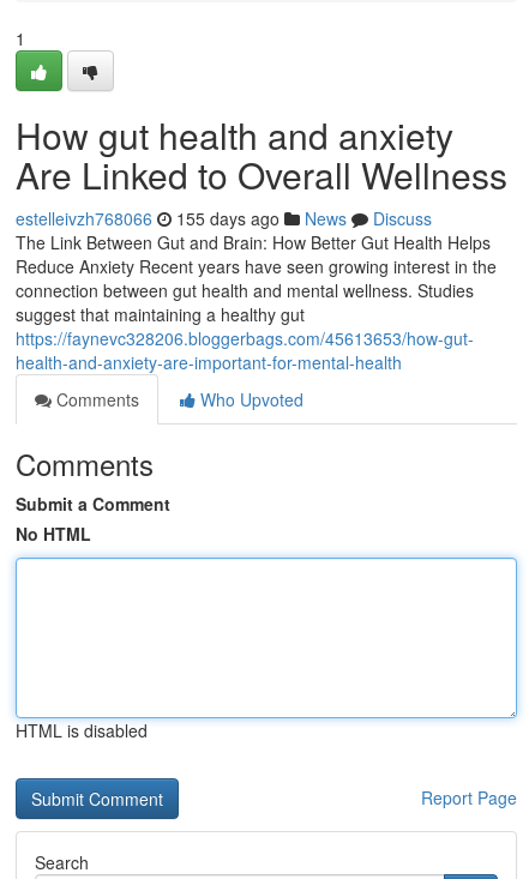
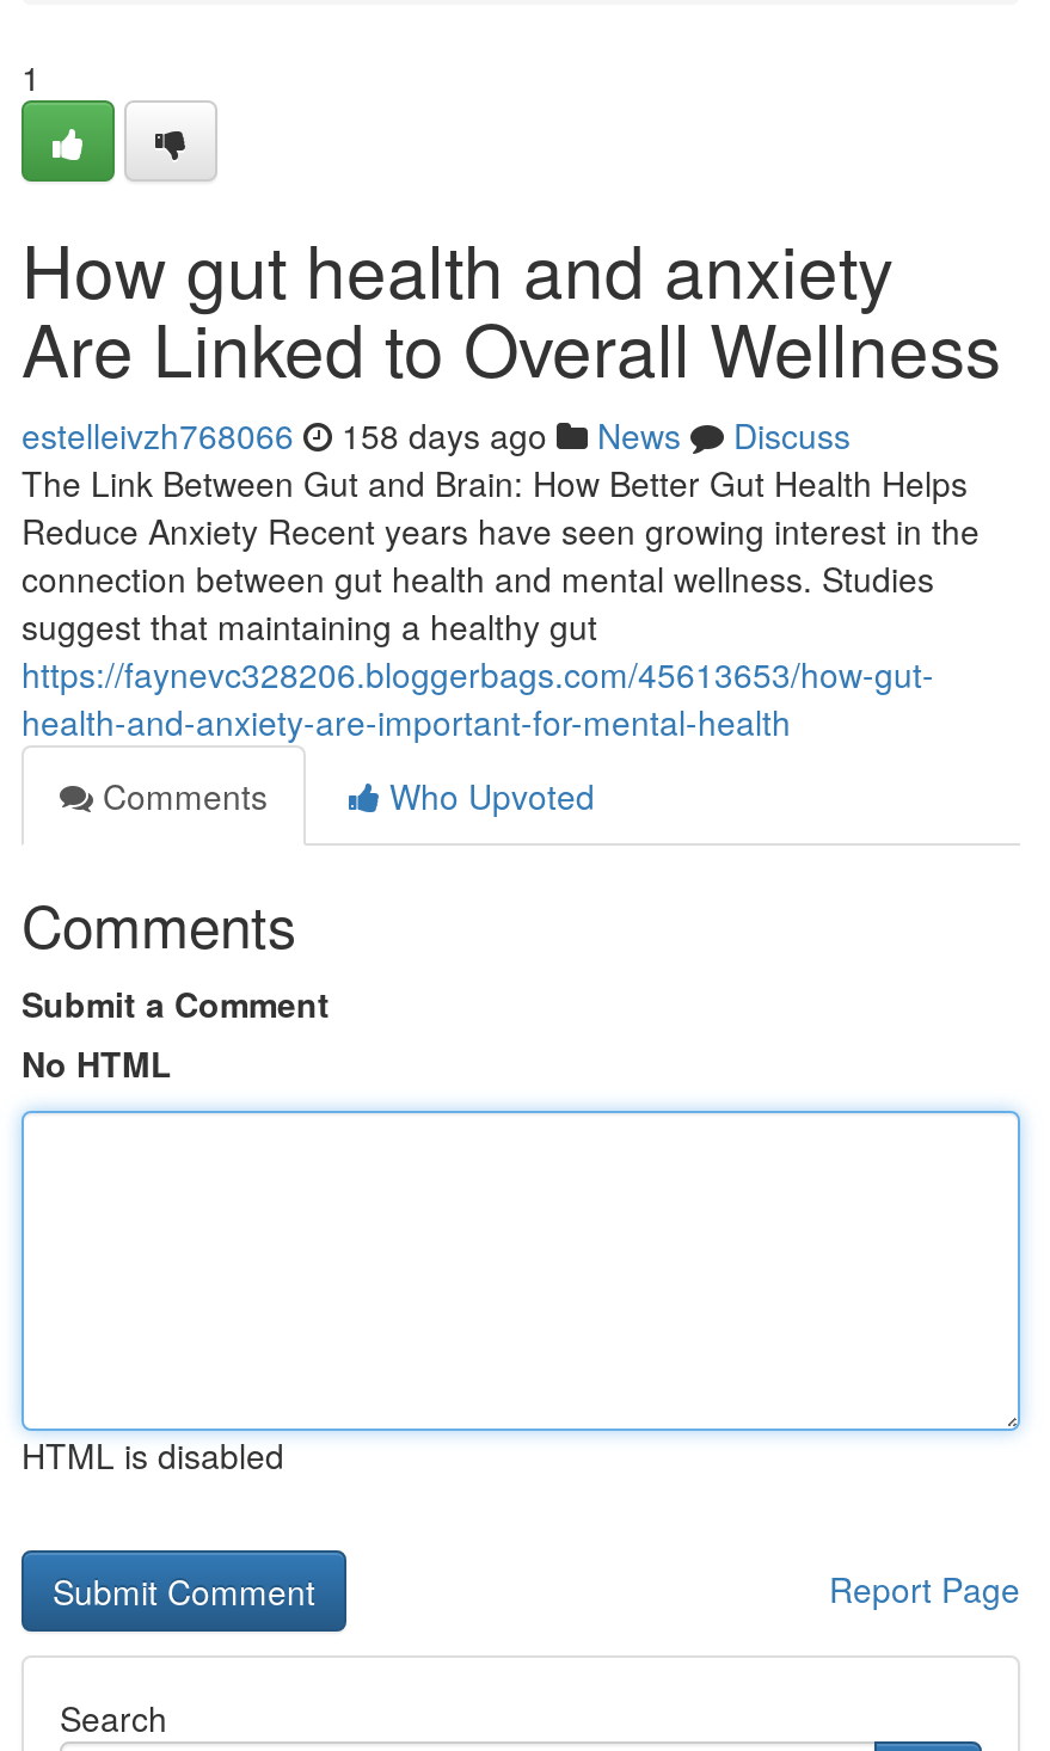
[16,206,432,230] estelleivzh768066 155 days ago News Discuss -> [22,411,851,459] estelleivzh768066 158 days ago News Discuss

